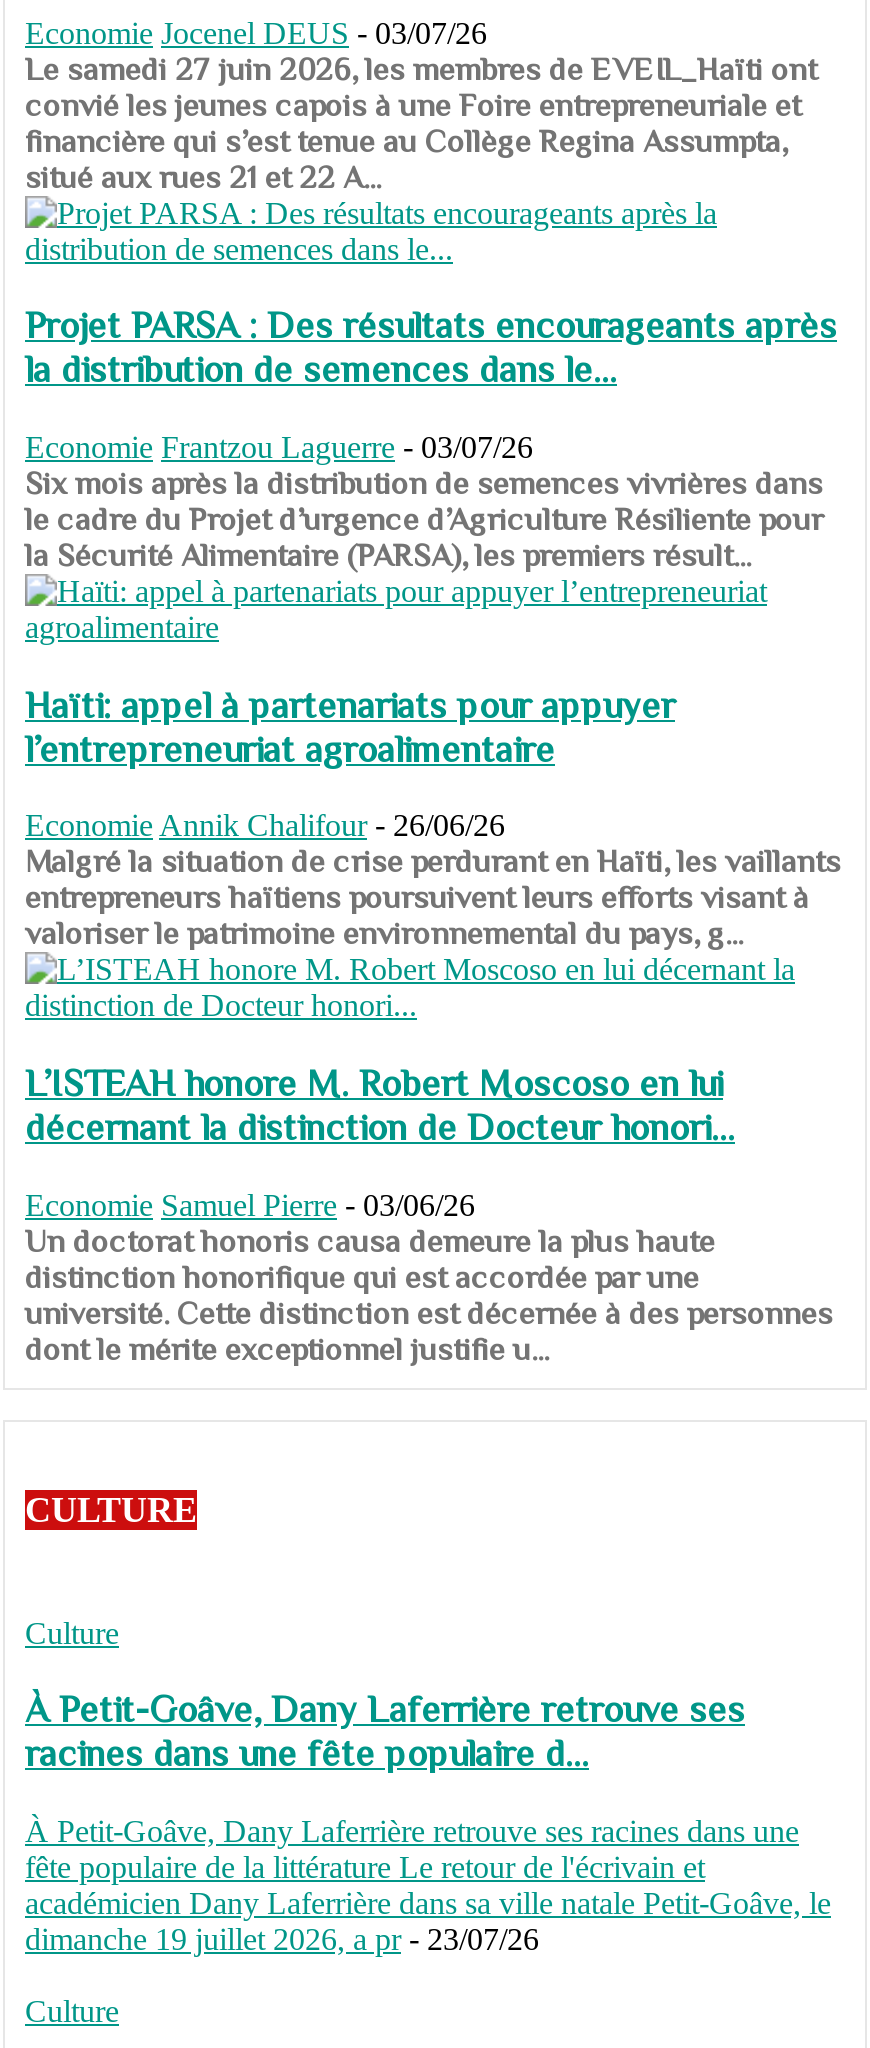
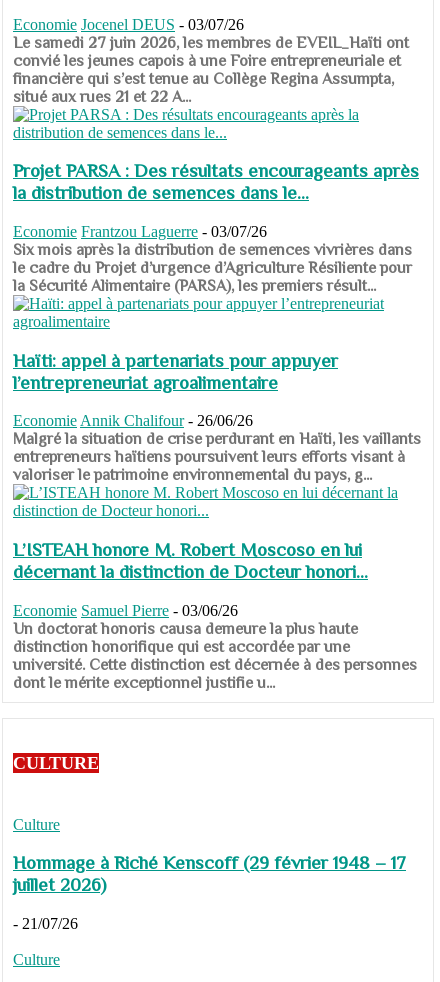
[25,1689,745,1775] À Petit-Goâve, Dany Laferrière retrouve ses | racines dans une fête populaire d... -> [13,852,406,895] Hommage à Riché Kenscoff (29 février 1948 – 17 | juillet 2026)
[25,1814,831,1956] À Petit-Goâve, Dany Laferrière retrouve ses racines dans une | fête populaire de la littérature Le retour de l'écrivain et | académicien Dany Laferrière dans sa ville natale Petit-Goâve, le | dimanche 19 juillet 2026, a pr - 23/07/26 -> [13,915,78,932] - 21/07/26

